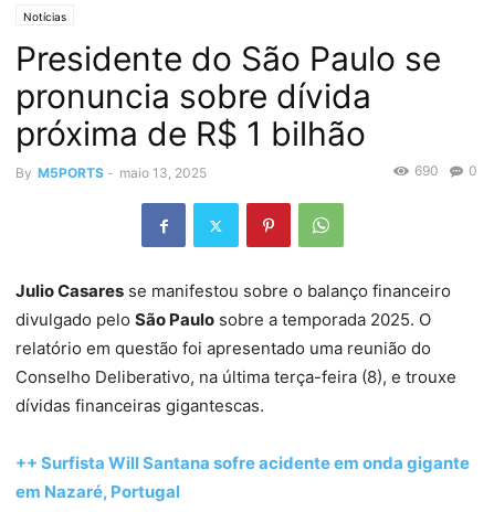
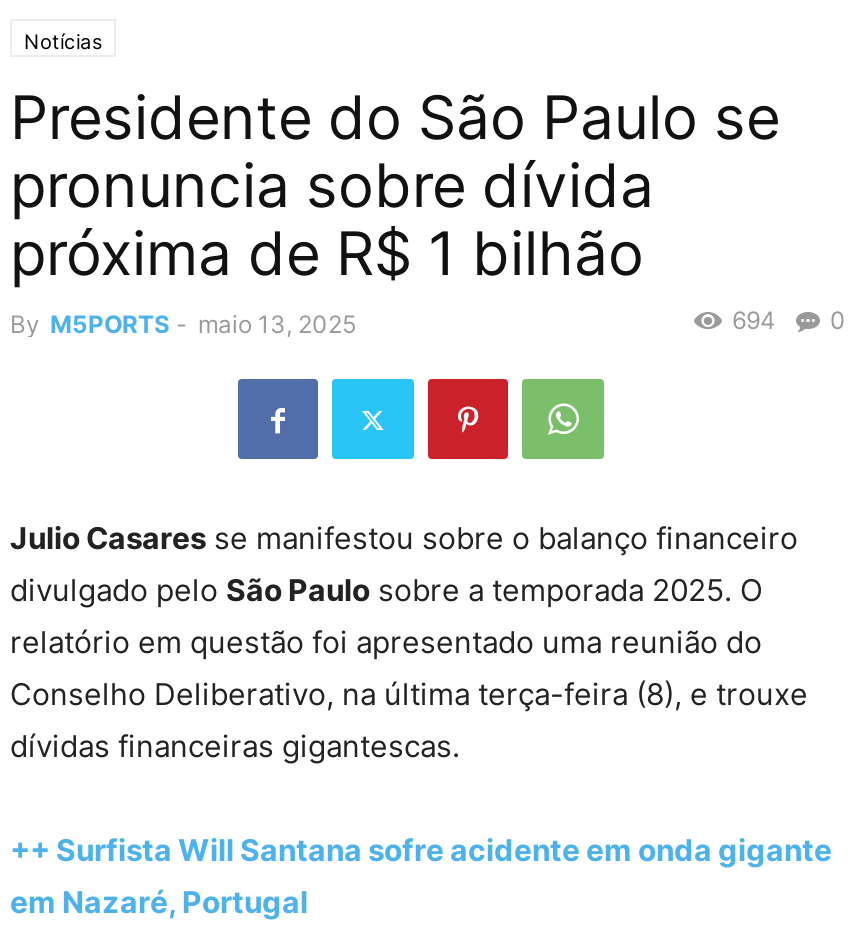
[414,162,477,179] 690 0 -> [732,305,846,335] 694 0

